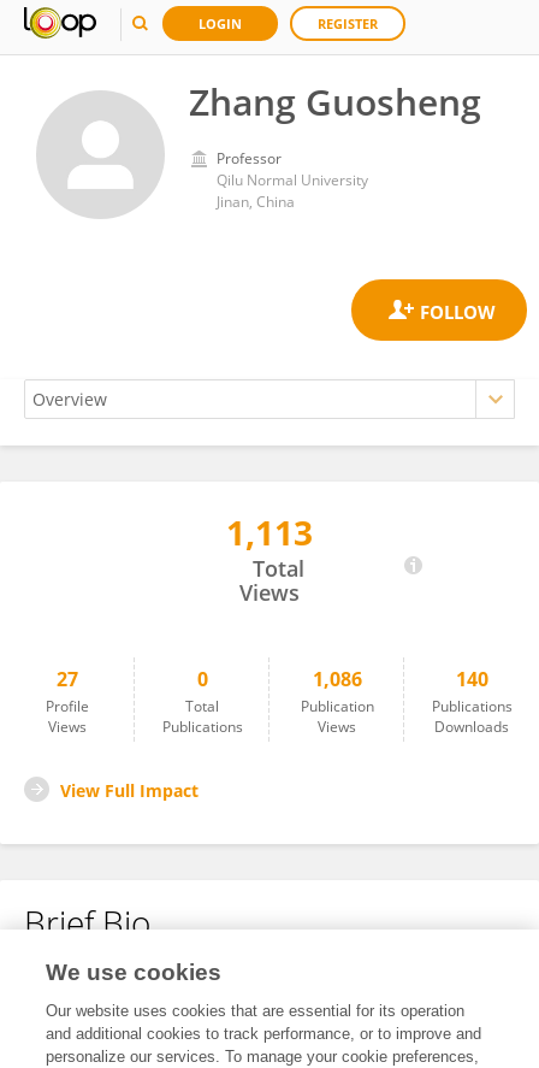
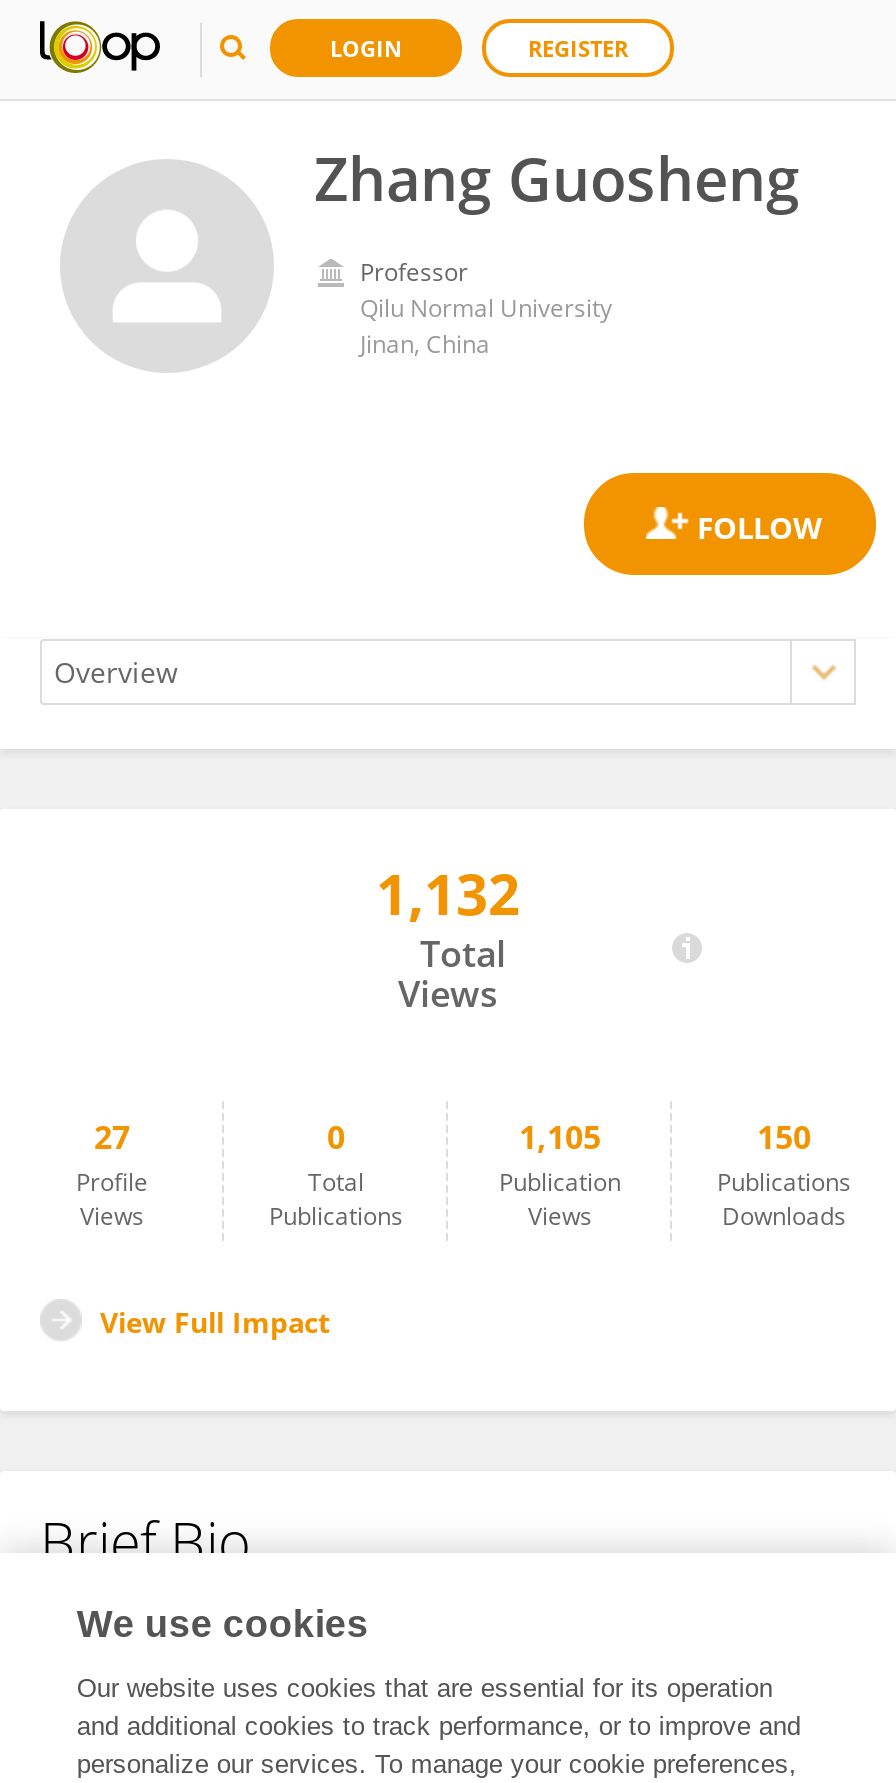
[226,509,313,555] 1,113 -> [376,855,520,931] 1,132
[312,666,362,692] 1,086 -> [519,1115,601,1159] 1,105
[455,666,488,692] 140 -> [757,1115,811,1159] 150

